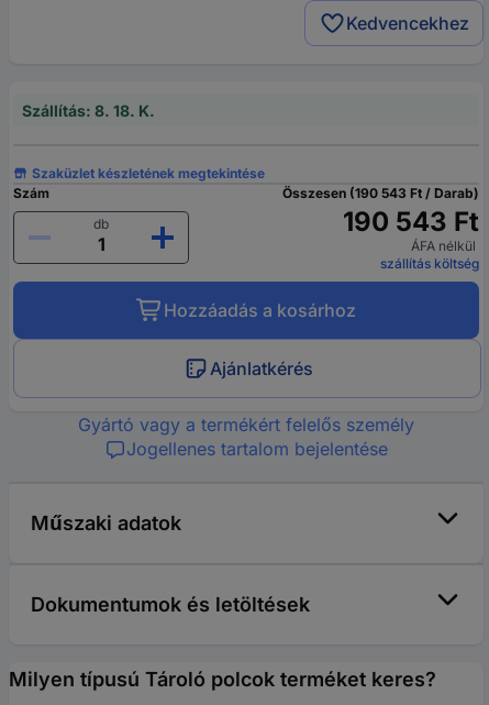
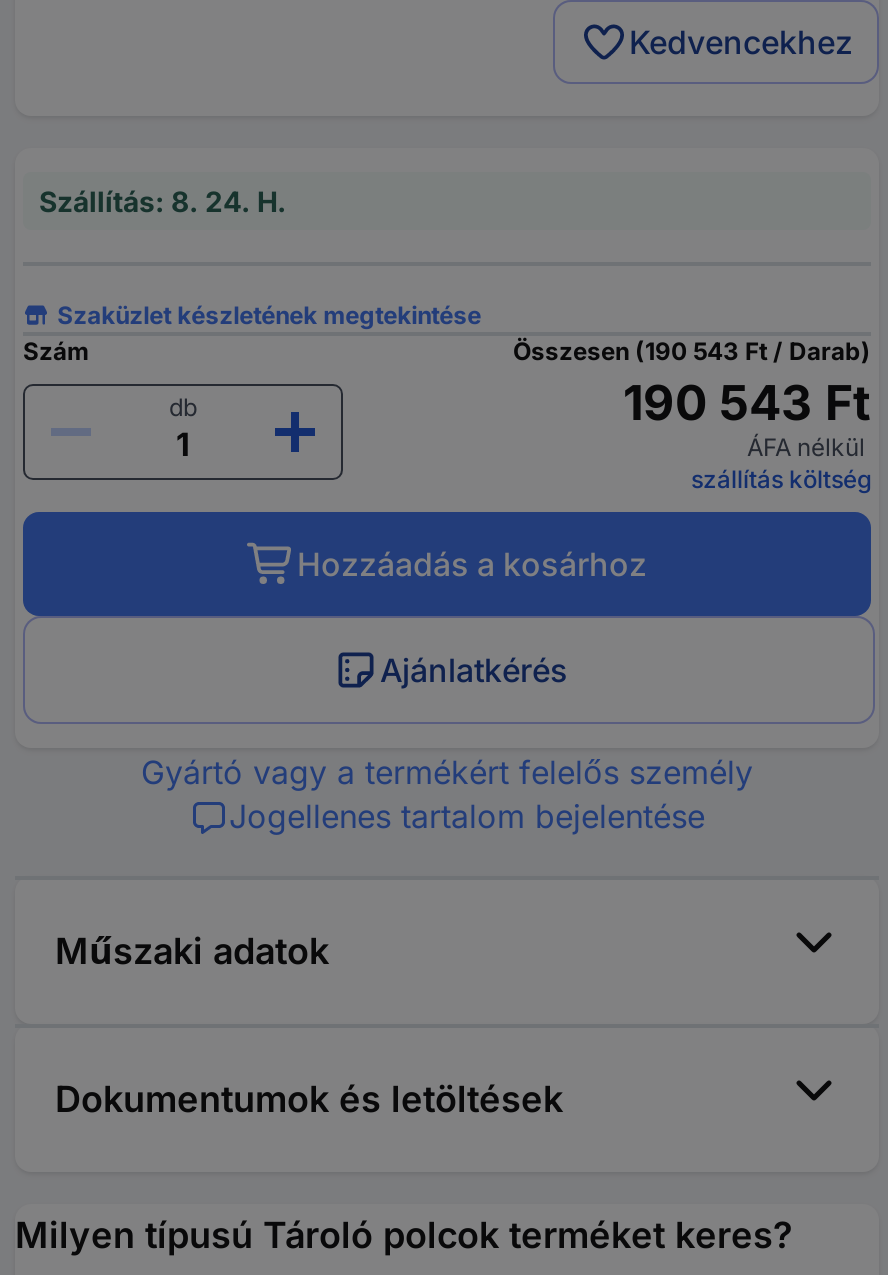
[22,101,155,120] Szállítás: 8. 18. K. -> [39,184,287,218] Szállítás: 8. 24. H.

